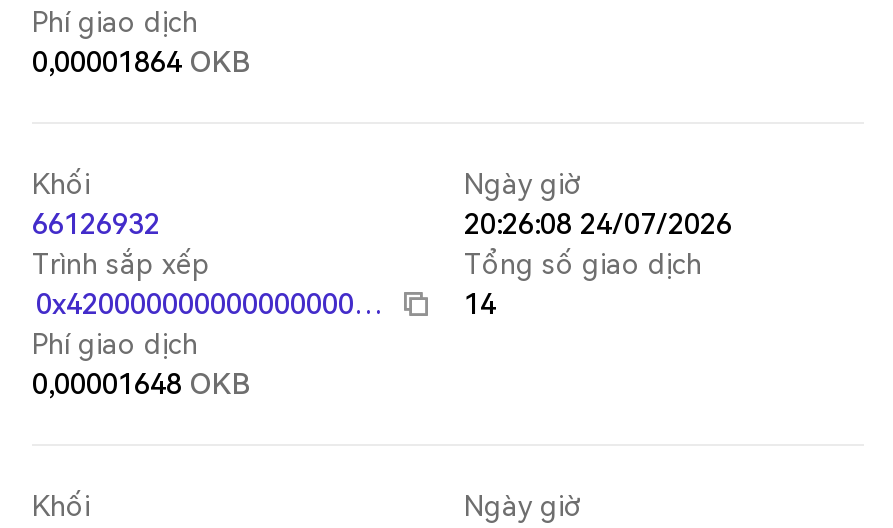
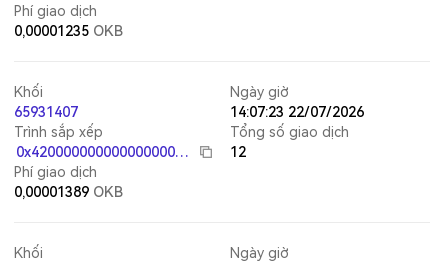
[32,46,250,78] 0,00001864 OKB -> [14,23,123,39] 0,00001235 OKB
[32,208,160,240] 66126932 -> [14,104,78,120] 65931407
[464,208,732,240] 20:26:08 24/07/2026 -> [230,104,364,120] 14:07:23 22/07/2026
[464,288,496,320] 14 -> [230,144,246,160] 12
[32,368,250,400] 0,00001648 OKB -> [14,184,123,200] 0,00001389 OKB

